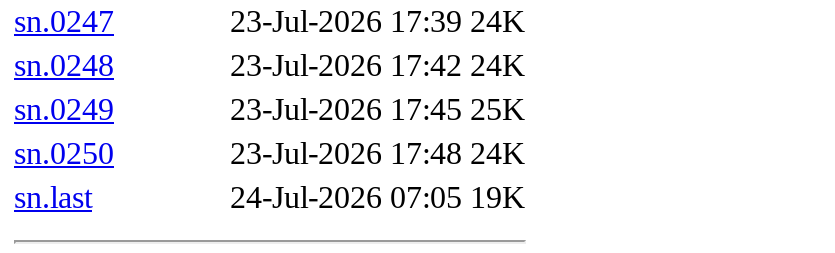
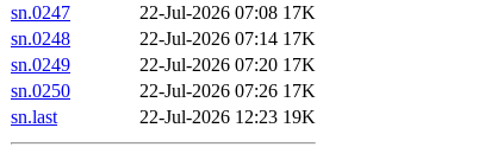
[230,5,526,39] 23-Jul-2026 17:39 24K -> [139,3,316,23] 22-Jul-2026 07:08 17K
[230,49,526,83] 23-Jul-2026 17:42 24K -> [139,29,316,49] 22-Jul-2026 07:14 17K
[230,93,526,127] 23-Jul-2026 17:45 25K -> [139,55,316,75] 22-Jul-2026 07:20 17K
[230,137,526,171] 23-Jul-2026 17:48 24K -> [139,81,316,101] 22-Jul-2026 07:26 17K
[230,181,526,215] 24-Jul-2026 07:05 19K -> [139,107,316,127] 22-Jul-2026 12:23 19K

